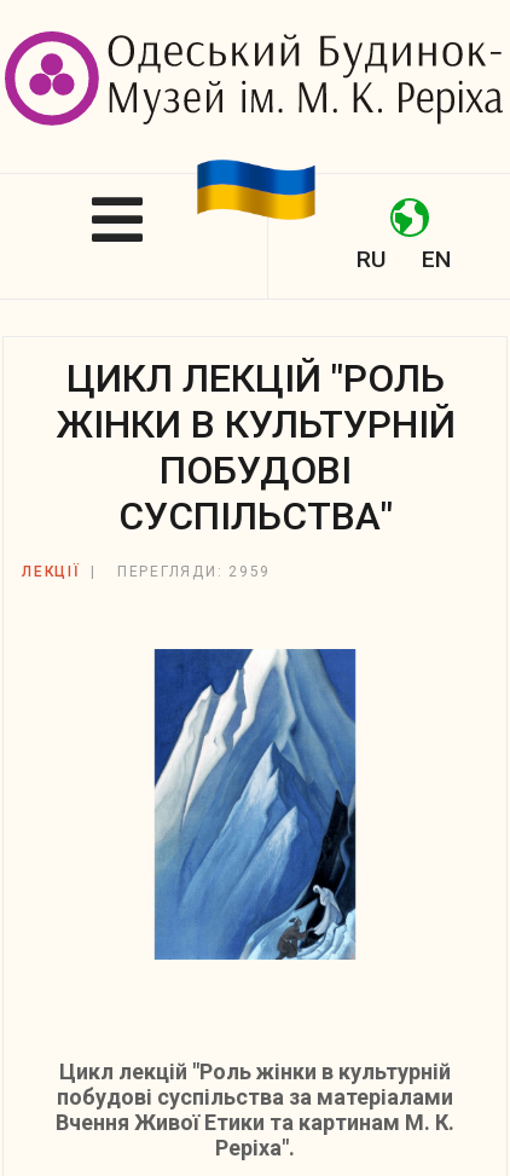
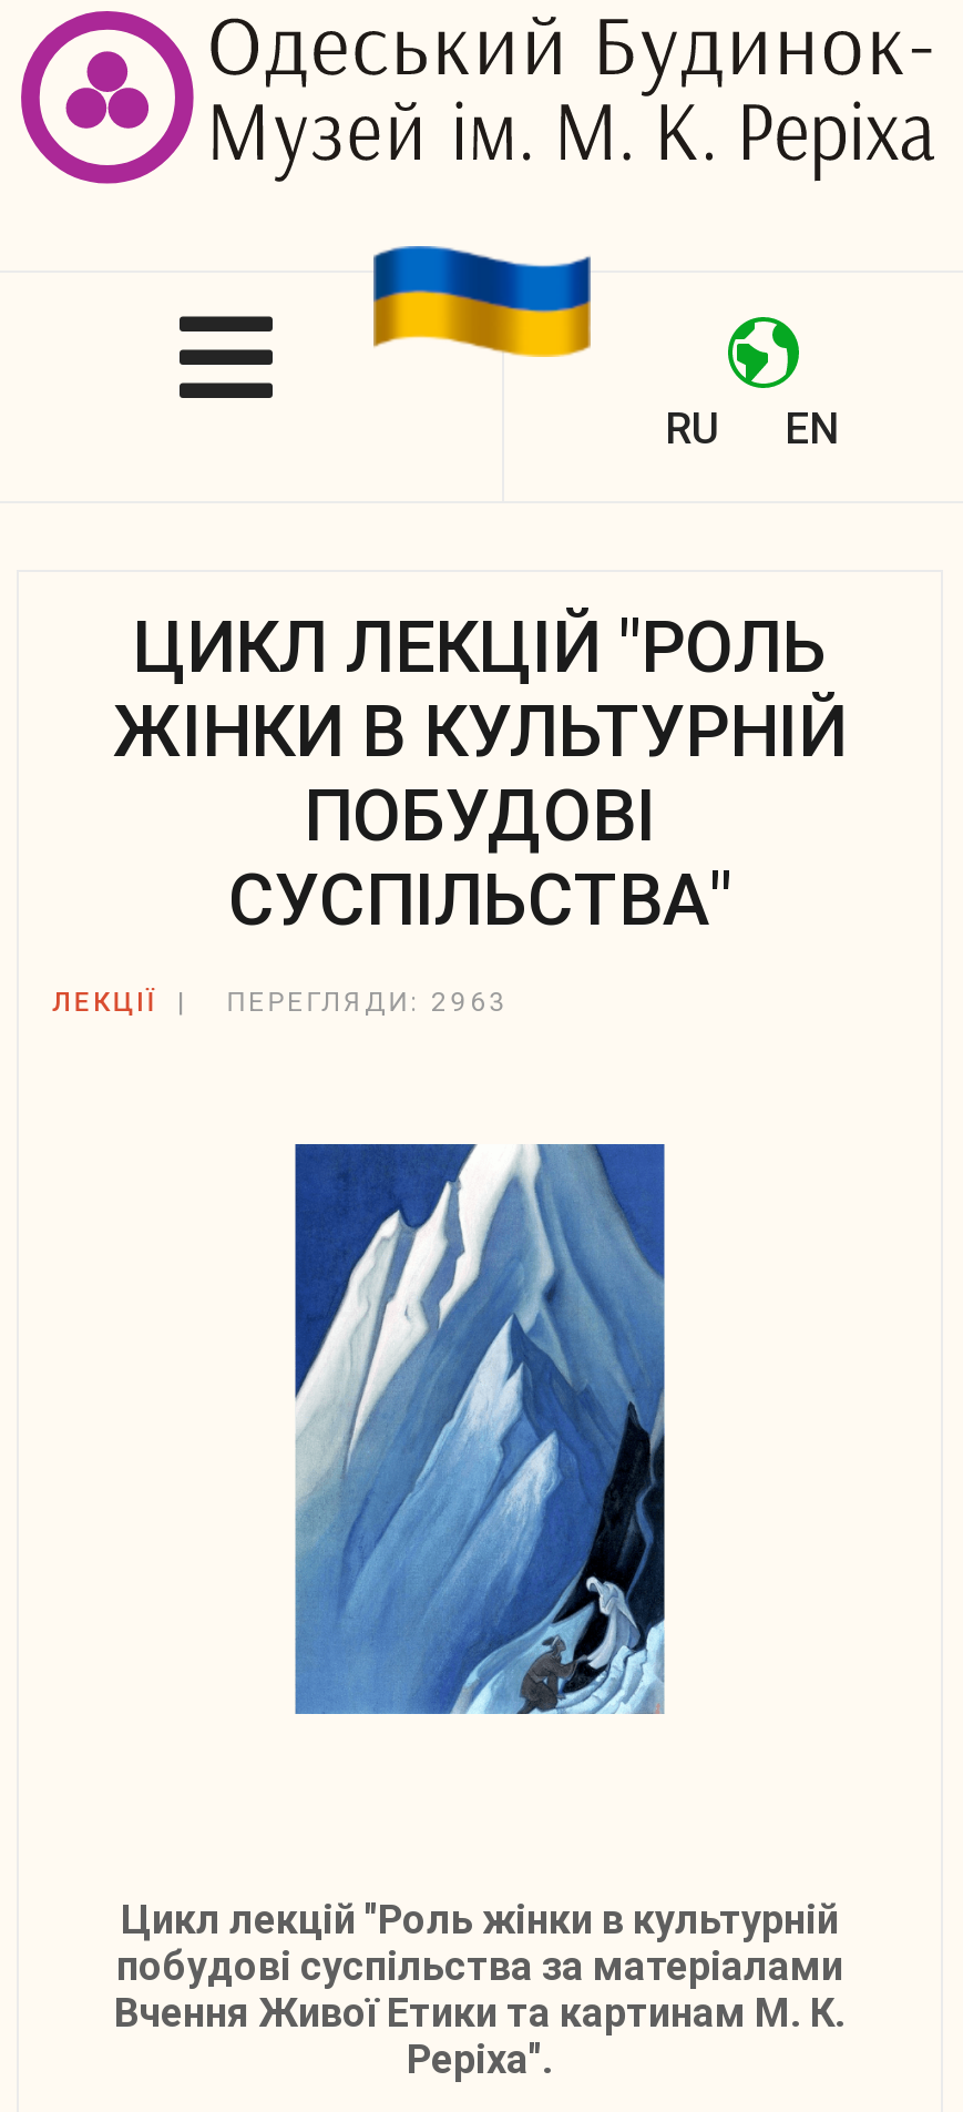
[117,563,271,580] ПЕРЕГЛЯДИ: 2959 -> [227,987,509,1018] ПЕРЕГЛЯДИ: 2963

